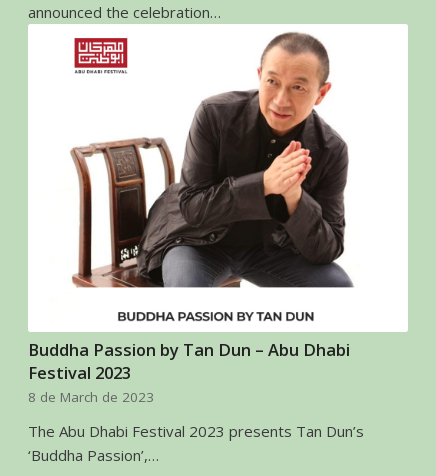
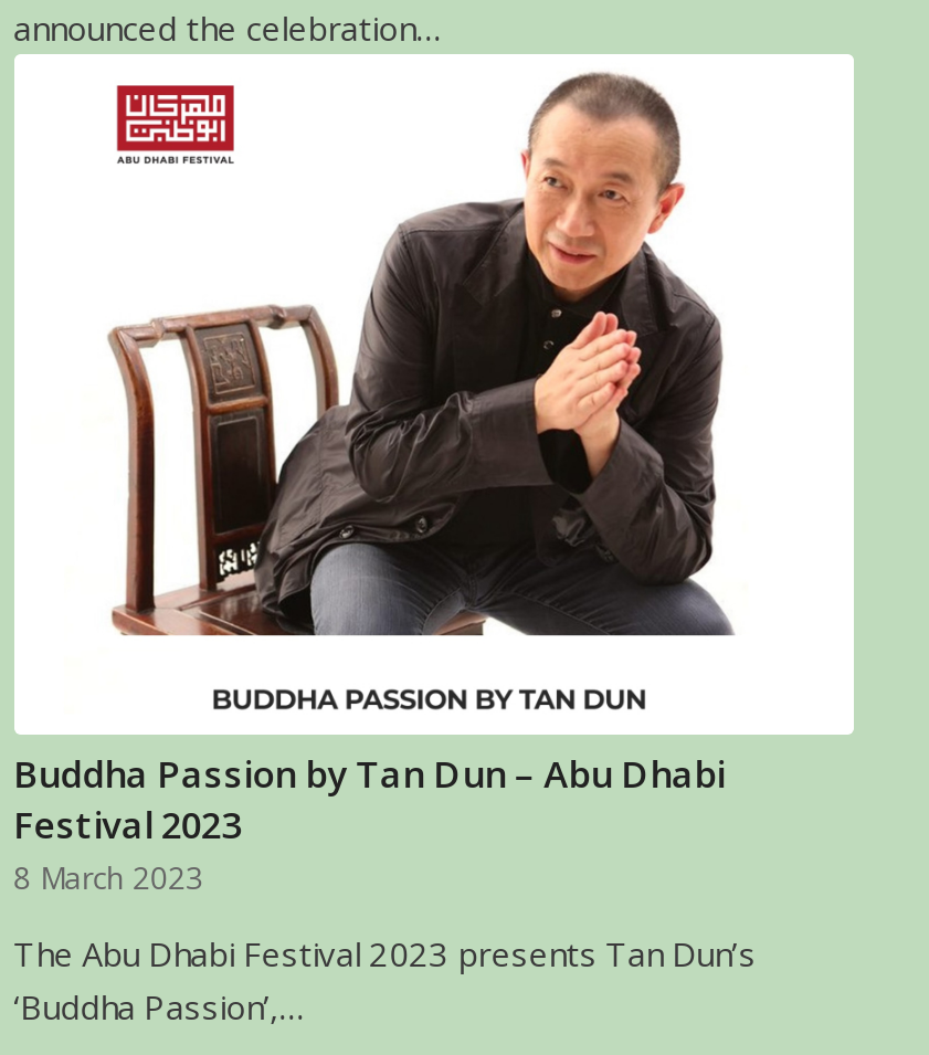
[28,388,154,406] 8 de March de 2023 -> [13,859,203,898] 8 March 2023

